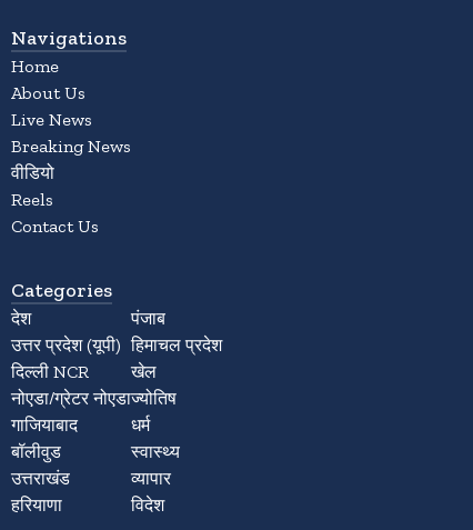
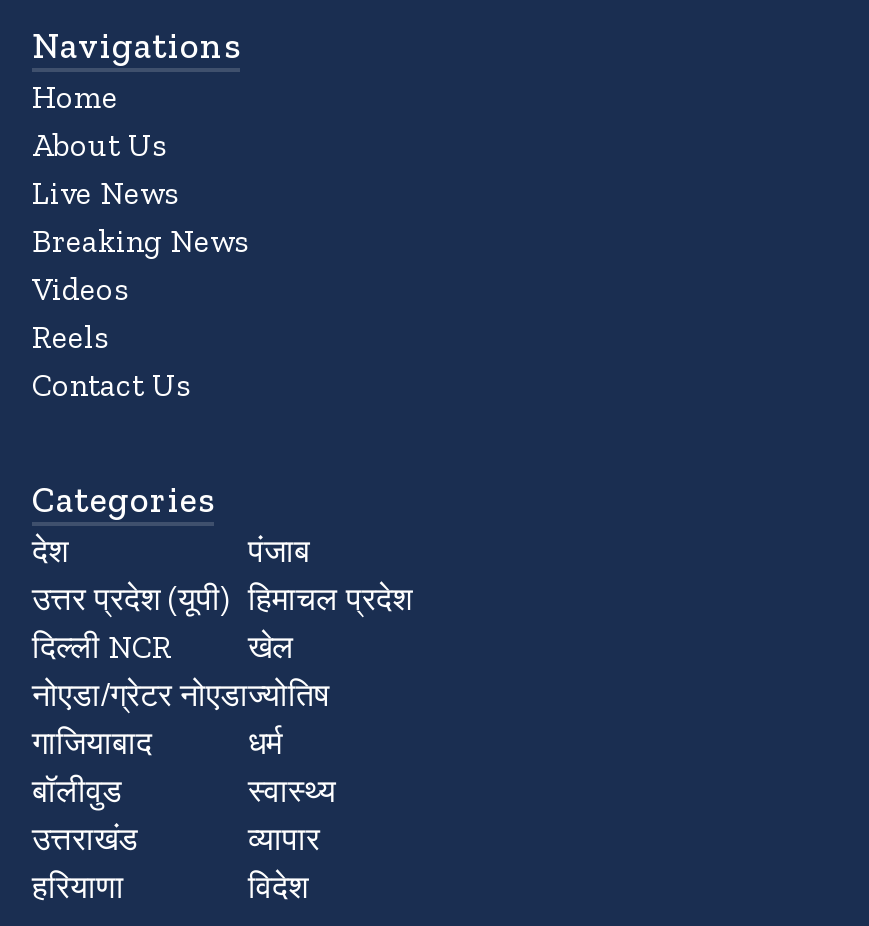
[11,163,54,184] वीडियो -> [32,271,128,309] Videos

